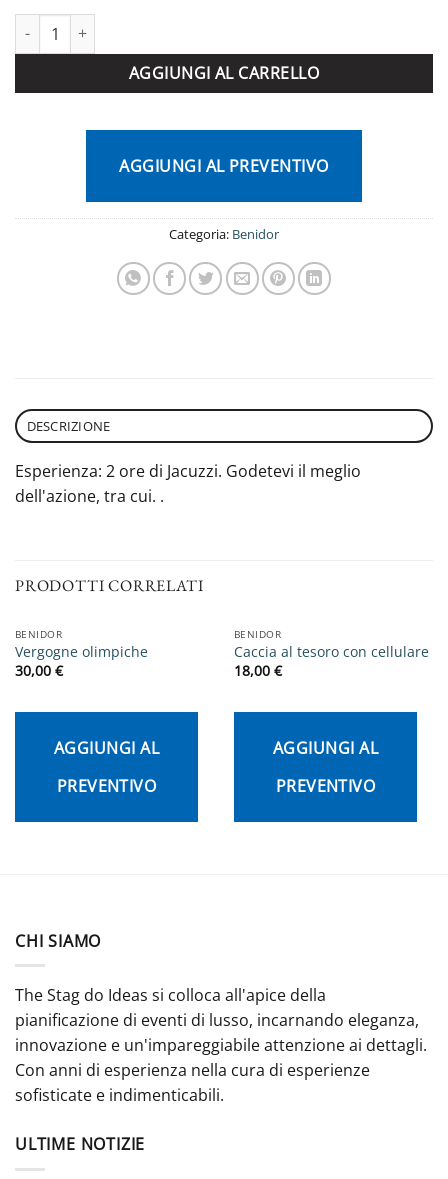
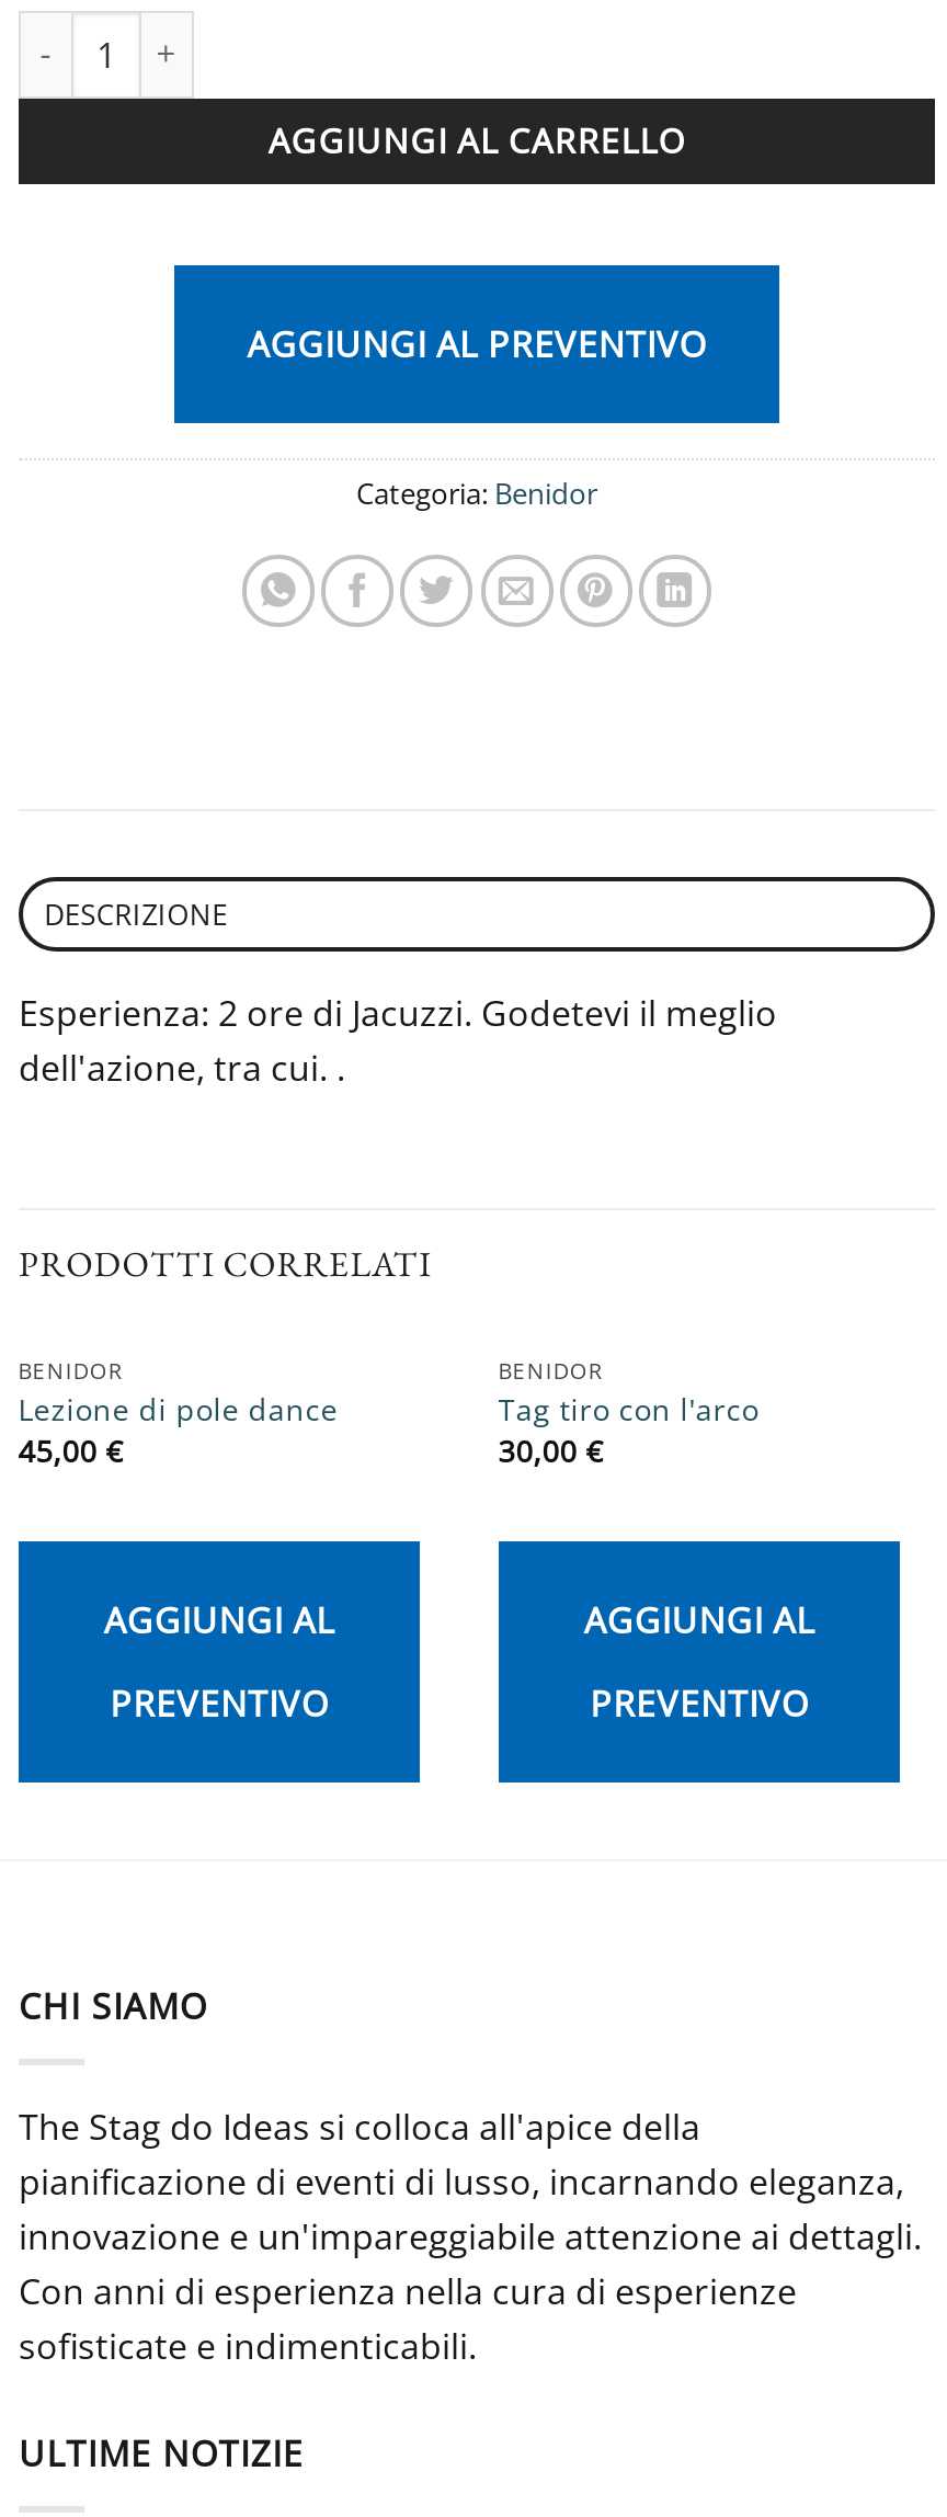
[15,642,148,680] Vergogne olimpiche | 30,00 € -> [18,1389,338,1471] Lezione di pole dance | 45,00 €
[234,642,429,680] Caccia al tesoro con cellulare | 18,00 € -> [498,1389,759,1471] Tag tiro con l'arco | 30,00 €

